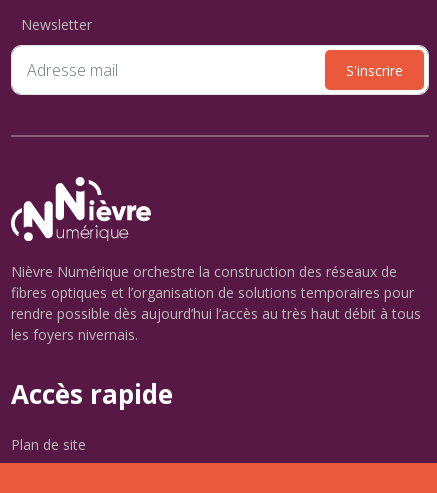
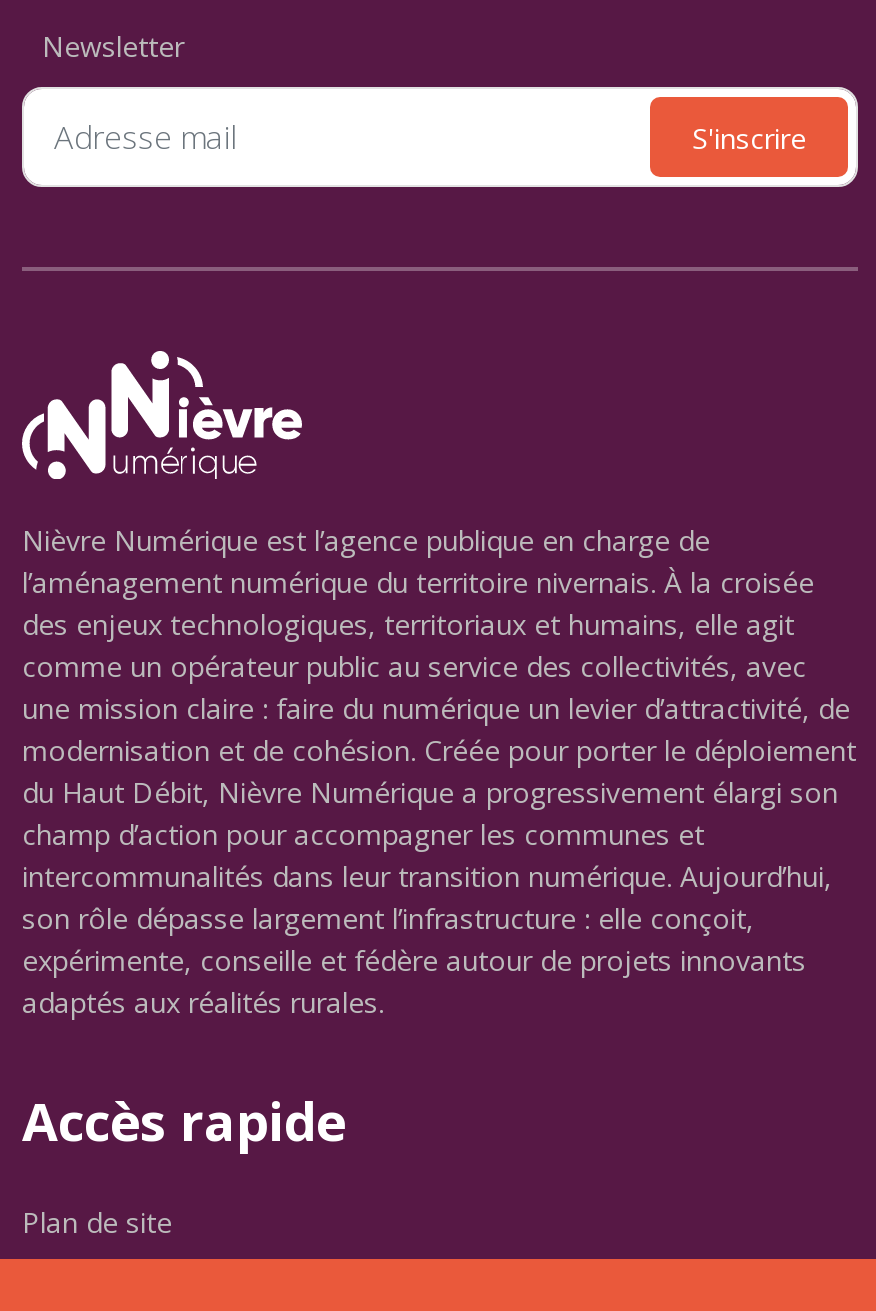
[11,262,421,344] Nièvre Numérique orchestre la construction des réseaux de | fibres optiques et l’organisation de solutions temporaires pour | rendre possible dès aujourd’hui l’accès au très haut débit à tous | les foyers nivernais. -> [22,520,856,1020] Nièvre Numérique est l’agence publique en charge de | l’aménagement numérique du territoire nivernais. À la croisée | des enjeux technologiques, territoriaux et humains, elle agit | comme un opérateur public au service des collectivités, avec | une mission claire : faire du numérique un levier d’attractivité, de | modernisation et de cohésion. Créée pour porter le déploiement | du Haut Débit, Nièvre Numérique a progressivement élargi son | champ d’action pour accompagner les communes et | intercommunalités dans leur transition numérique. Aujourd’hui, | son rôle dépasse largement l’infrastructure : elle conçoit, | expérimente, conseille et fédère autour de projets innovants | adaptés aux réalités rurales.

